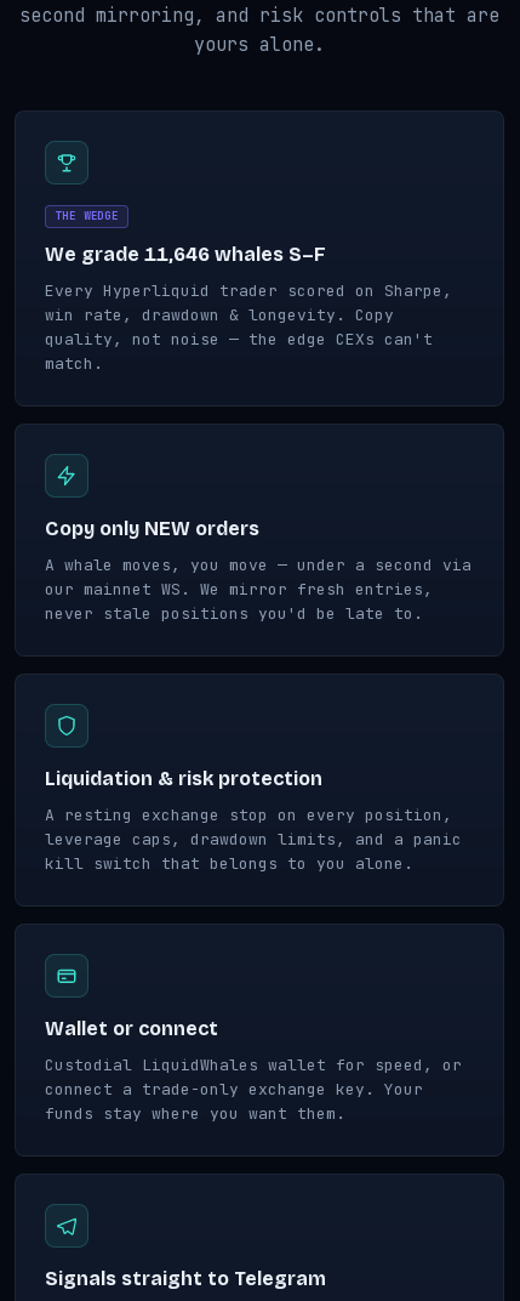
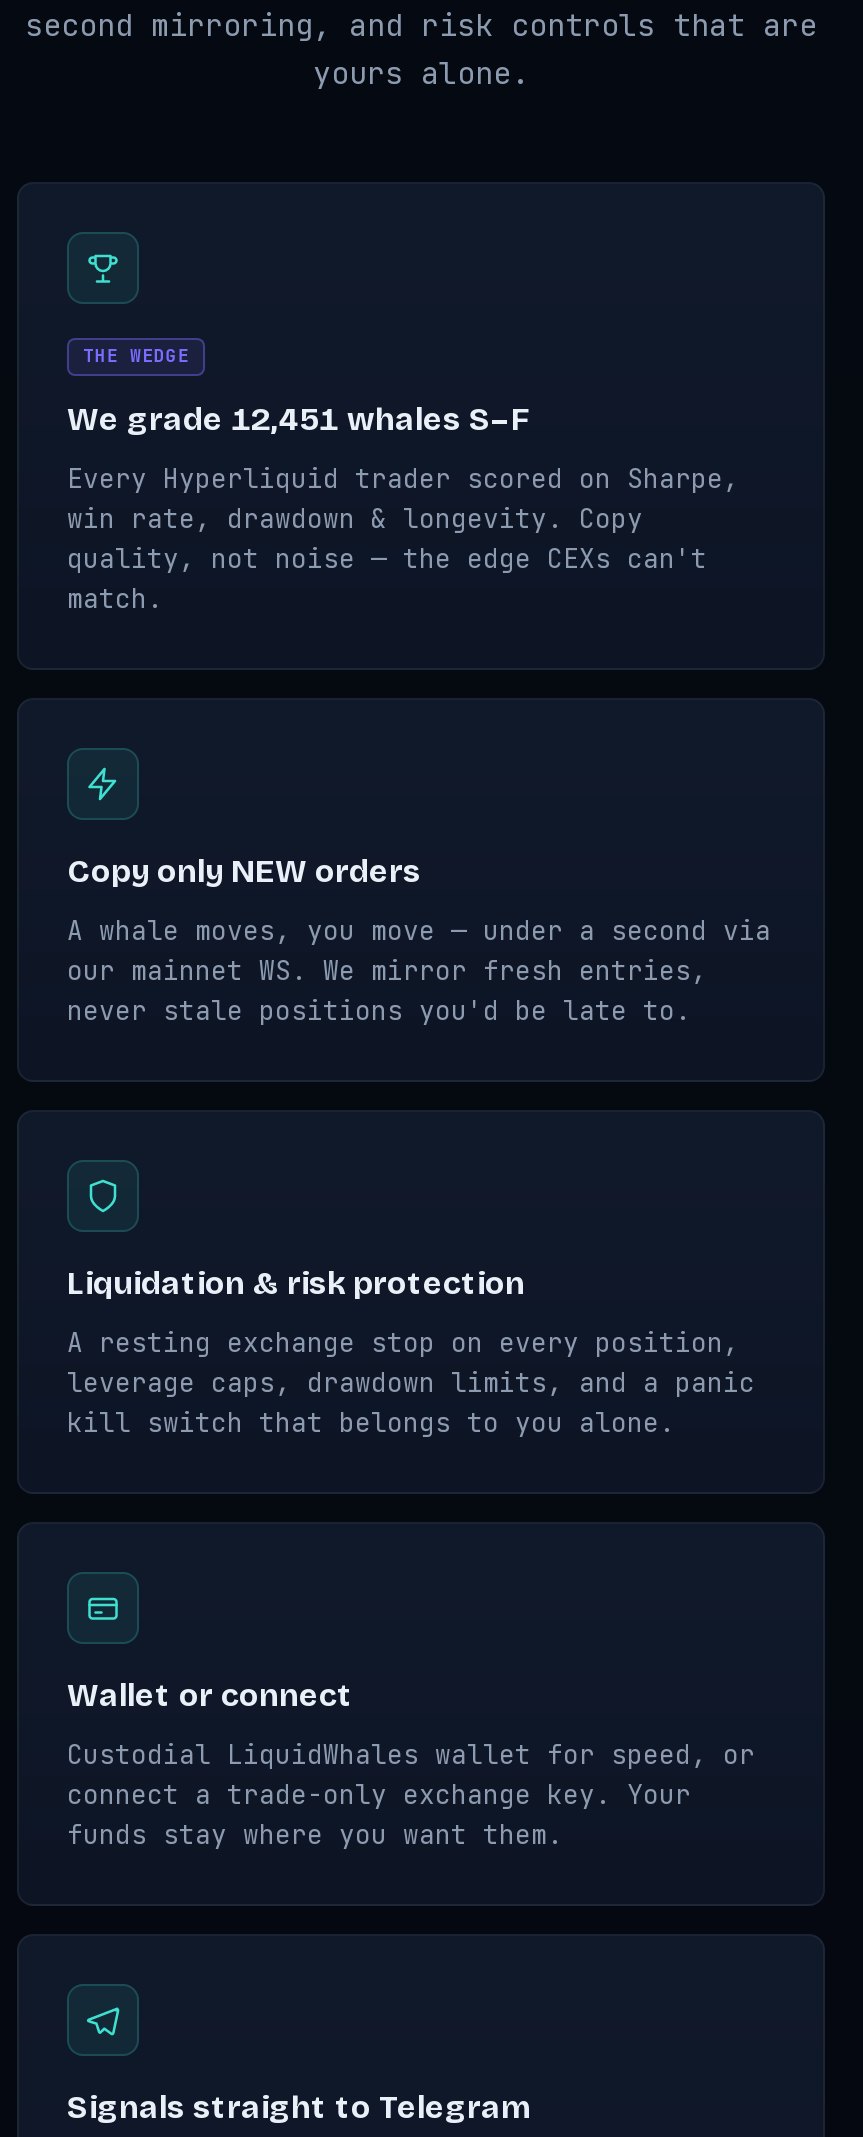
[45,243,326,266] We grade 11,646 whales S–F -> [67,400,531,438] We grade 12,451 whales S–F

